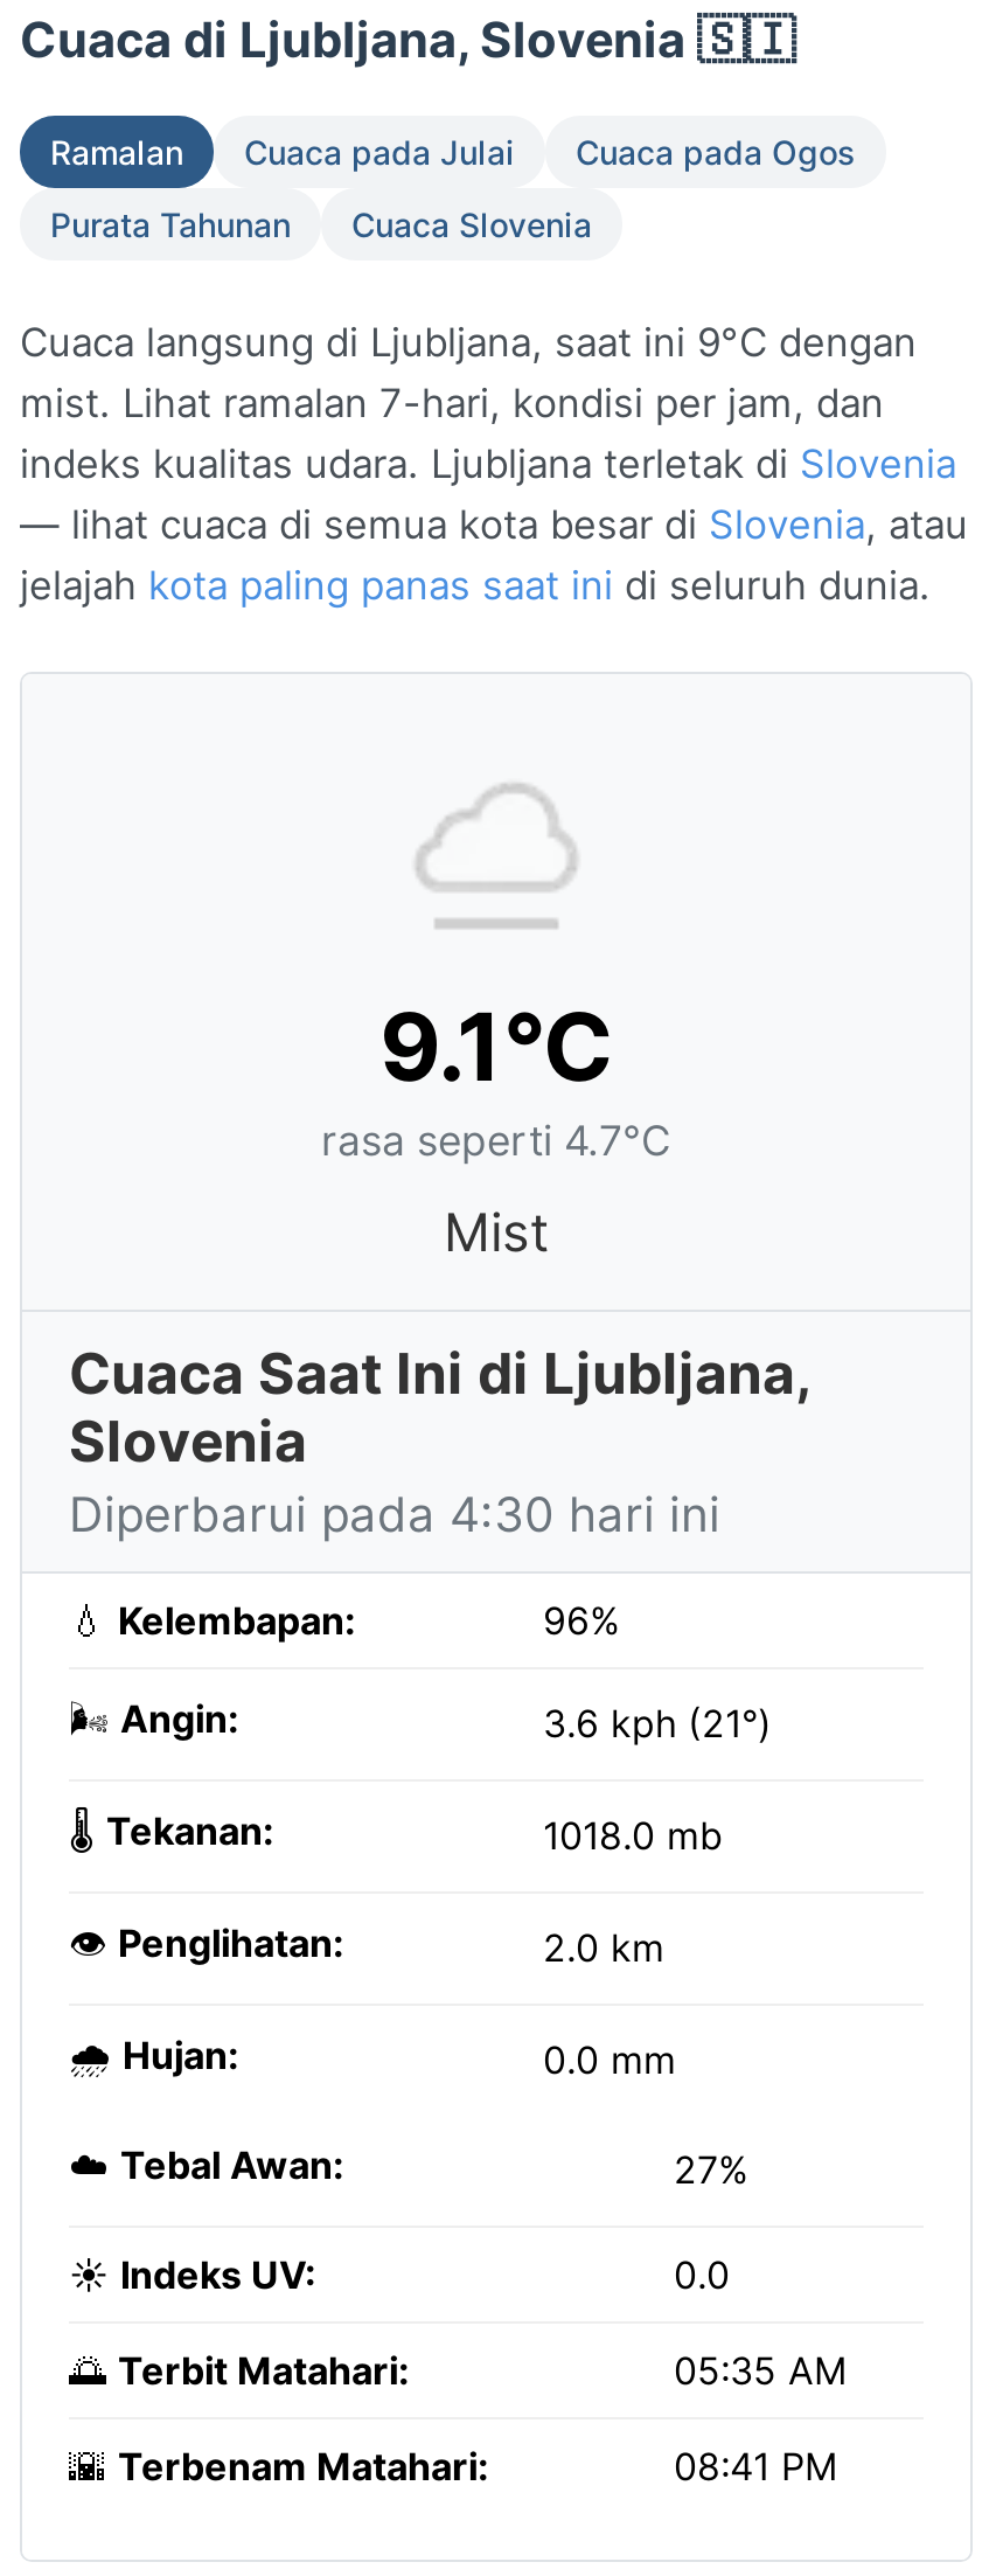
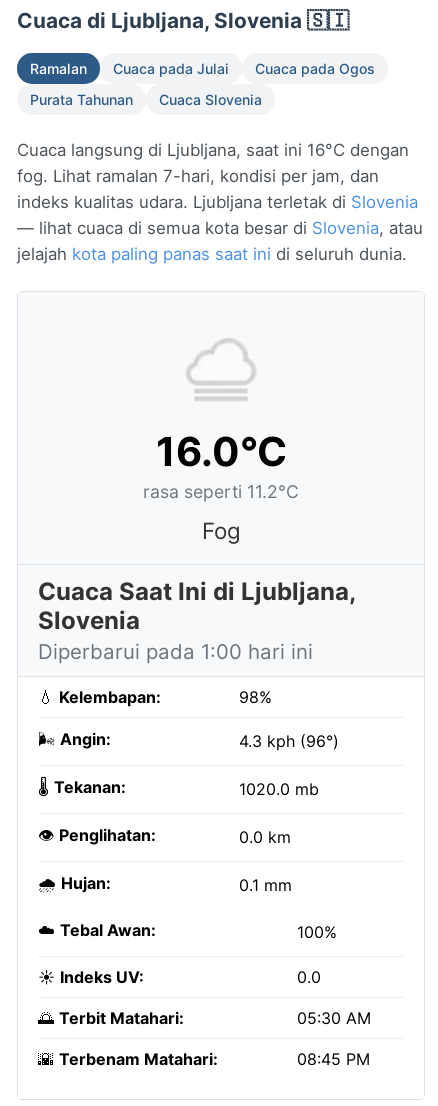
[20,319,917,366] Cuaca langsung di Ljubljana, saat ini 9°C dengan -> [17,140,409,160] Cuaca langsung di Ljubljana, saat ini 16°C dengan
[20,380,884,426] mist. Lihat ramalan 7-hari, kondisi per jam, dan -> [17,166,379,186] fog. Lihat ramalan 7-hari, kondisi per jam, dan
[321,990,671,1165] 9.1°C | rasa seperti 4.7°C -> [143,427,299,502] 16.0°C | rasa seperti 11.2°C
[444,1200,549,1263] Mist -> [201,517,240,544] Fog
[69,1485,720,1543] Diperbarui pada 4:30 hari ini -> [38,639,313,664] Diperbarui pada 1:00 hari ini
[543,1597,620,1644] 96% -> [239,687,272,707] 98%
[543,1700,772,1747] 3.6 kph (21°) -> [239,731,339,751] 4.3 kph (96°)
[543,1812,723,1859] 1018.0 mb -> [239,779,319,799] 1020.0 mb
[543,1924,664,1971] 2.0 km -> [239,827,291,847] 0.0 km
[543,2036,676,2083] 0.0 mm -> [239,875,292,895] 0.1 mm
[674,2146,748,2193] 27% -> [297,922,337,942] 100%
[674,2347,847,2394] 05:35 AM -> [297,1008,371,1028] 05:30 AM
[674,2443,837,2490] 08:41 PM -> [297,1049,370,1069] 08:45 PM

